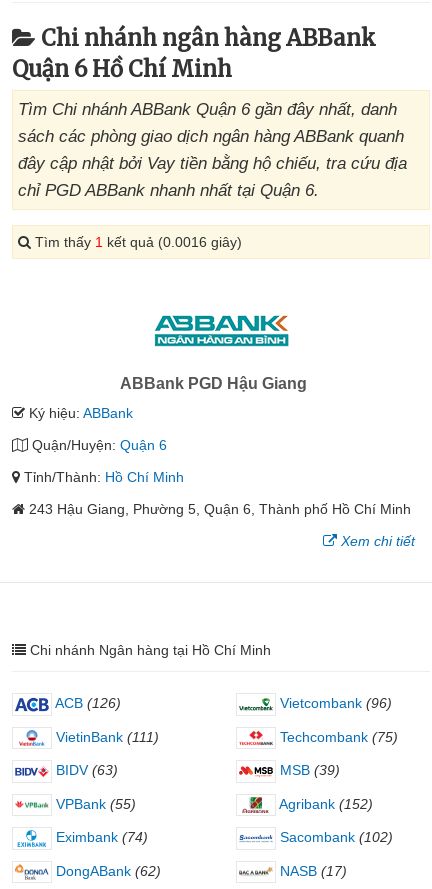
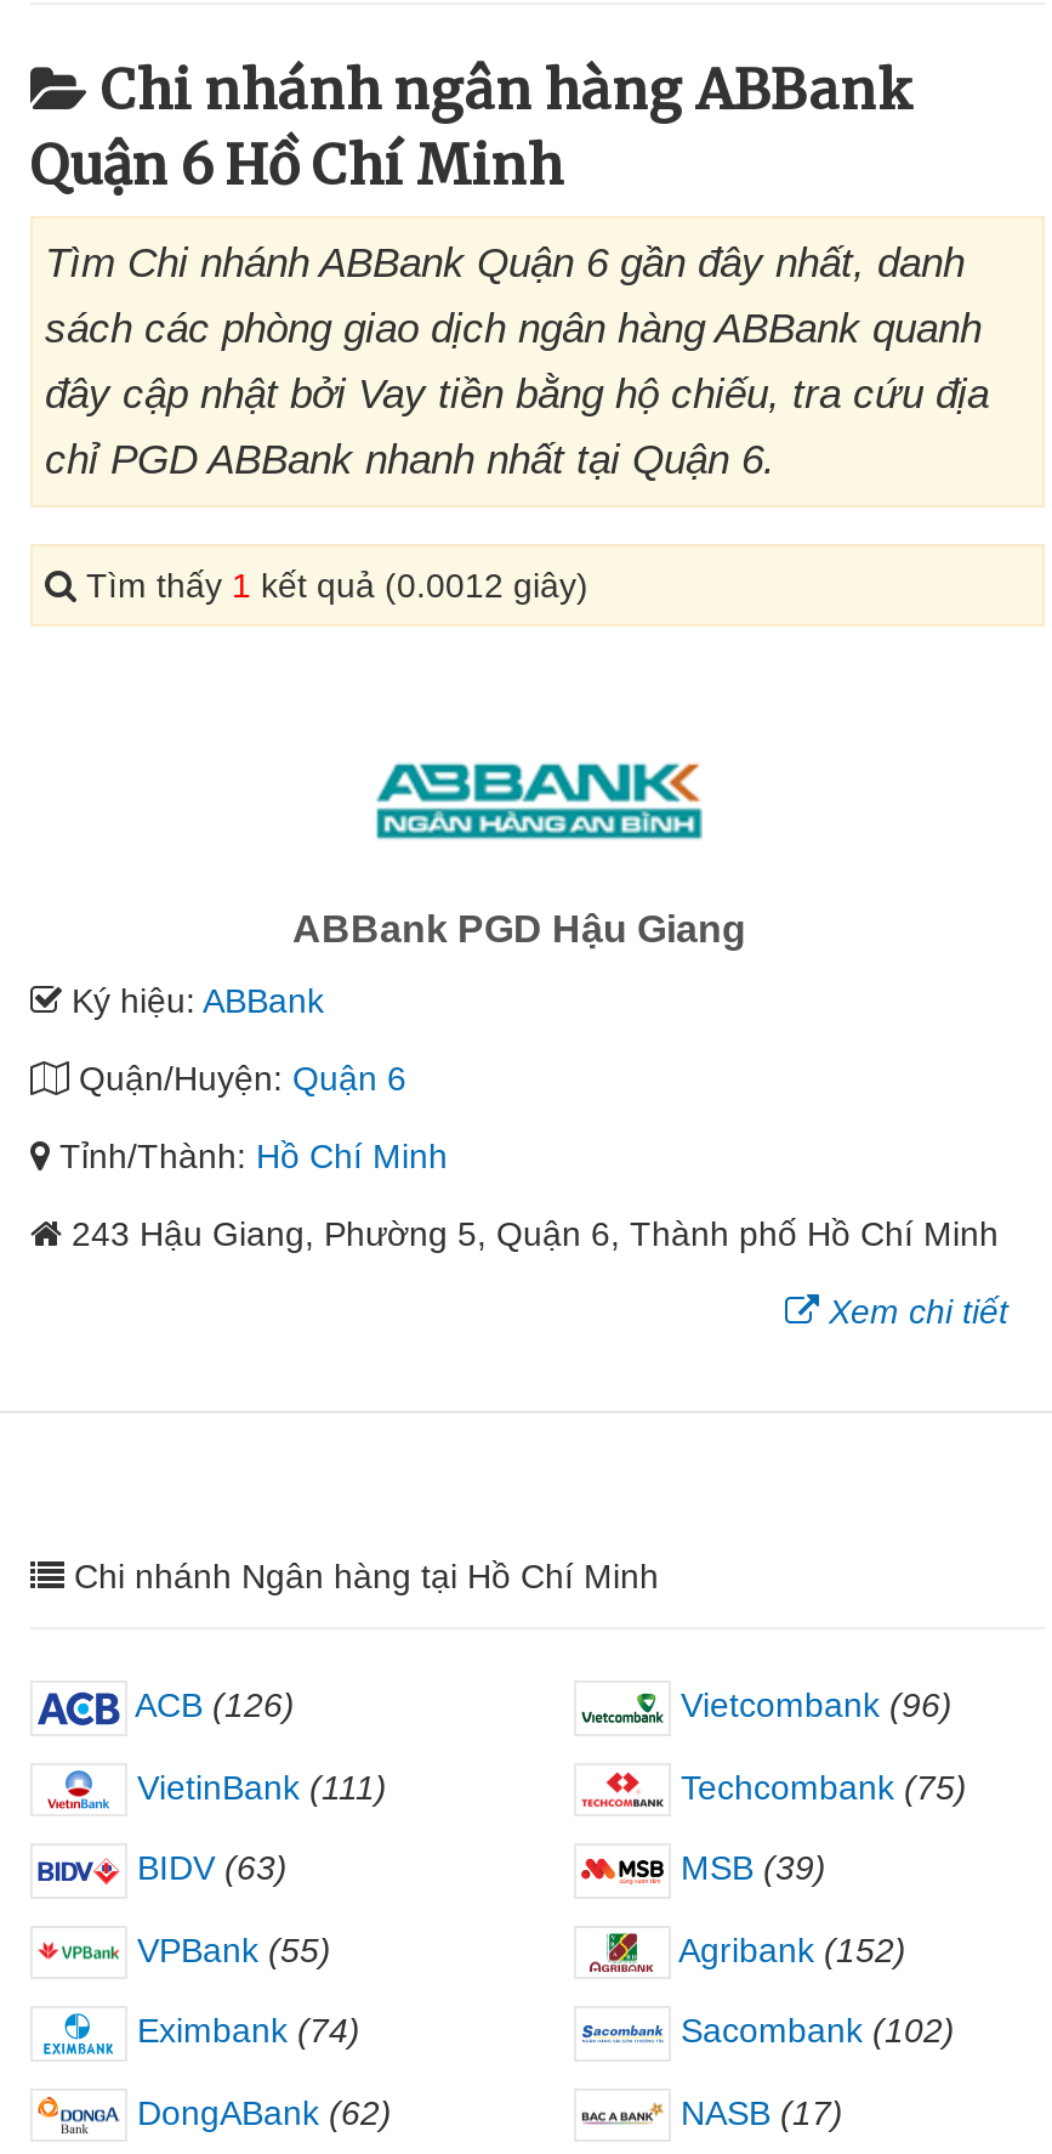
[31,234,242,250] Tìm thấy 1 kết quả (0.0016 giây) -> [76,566,588,605] Tìm thấy 1 kết quả (0.0012 giây)

